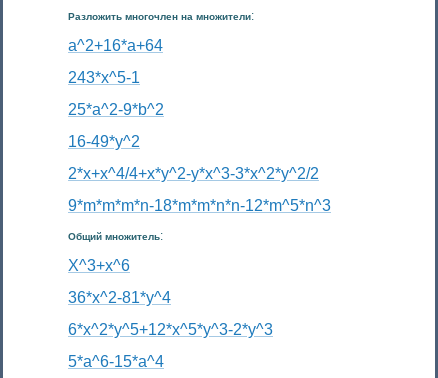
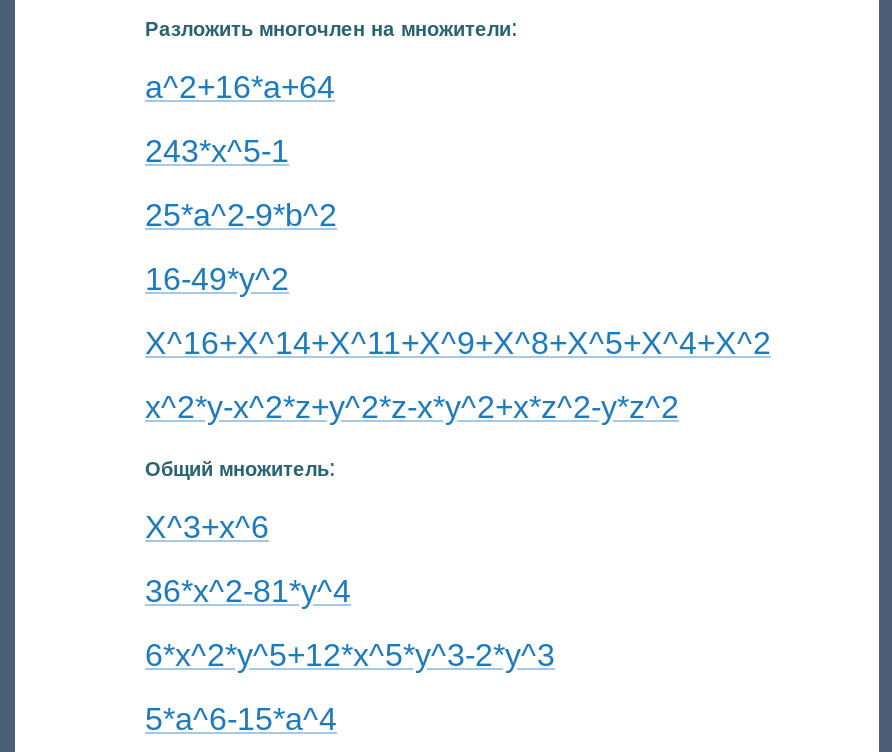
[68,165,319,182] 2*x+x^4/4+x*y^2-y*x^3-3*x^2*y^2/2 -> [145,325,771,359] X^16+X^14+X^11+X^9+X^8+X^5+X^4+X^2
[68,197,331,214] 9*m*m*m*n-18*m*m*n*n-12*m^5*n^3 -> [145,389,679,423] x^2*y-x^2*z+y^2*z-x*y^2+x*z^2-y*z^2

